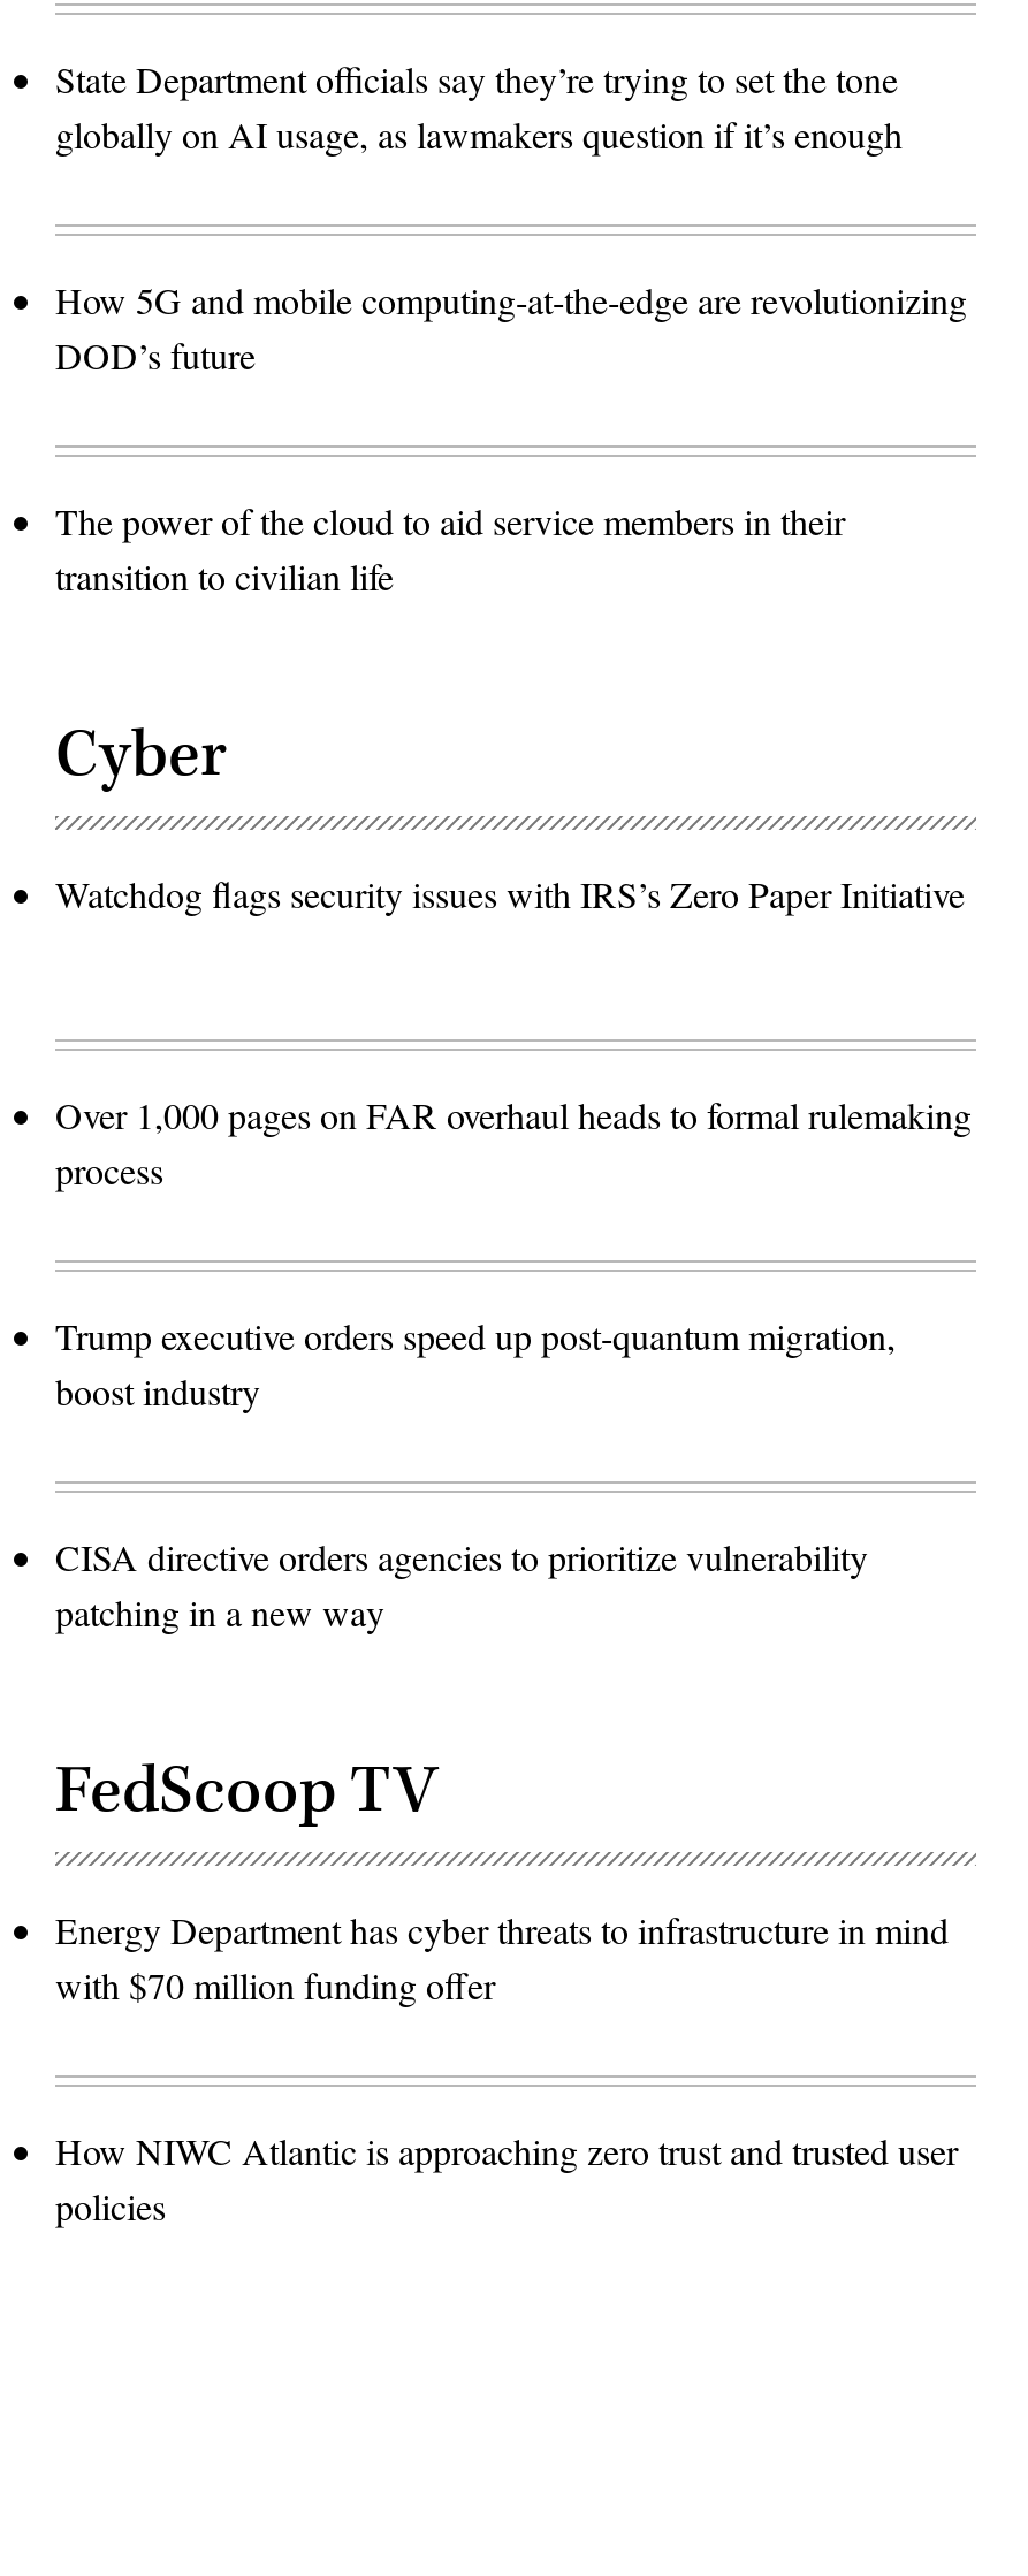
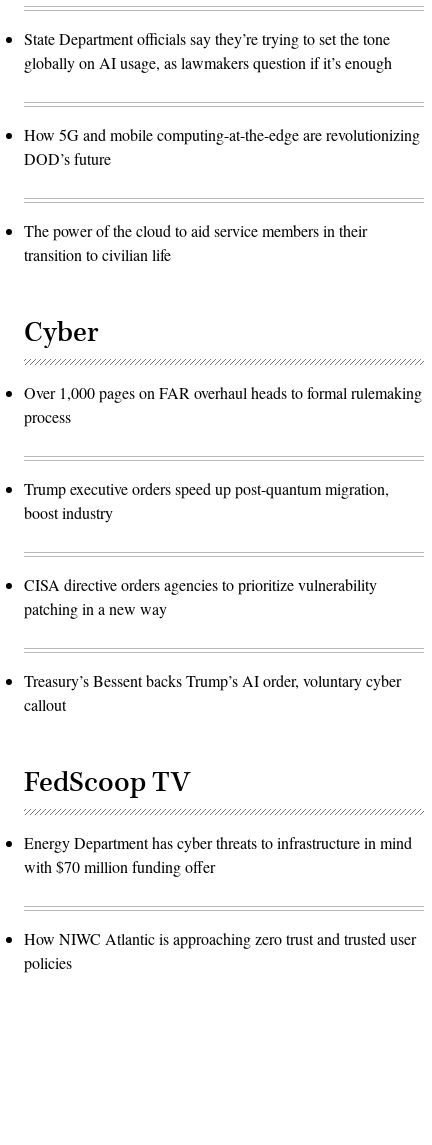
[55,869,965,918] Watchdog flags security issues with IRS’s Zero Paper Initiative -> none
moved [55,1090,972,1636] -> [24,382,422,619]: Over 1,000 pages on FAR overhaul heads to formal rulemaking | process | Trump executive orders speed up post-quantum migration, | boost industry | CISA directive orders agencies to prioritize vulnerability | patching in a new way
none -> [24,670,401,715] Treasury’s Bessent backs Trump’s AI order, voluntary cyber | callout

